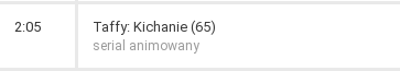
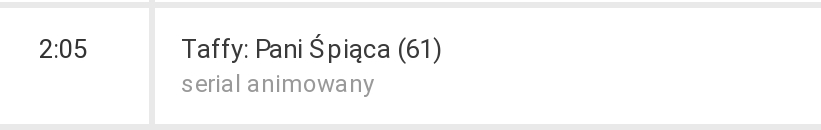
[93,19,216,35] Taffy: Kichanie (65) -> [181,34,443,64] Taffy: Pani Śpiąca (61)

